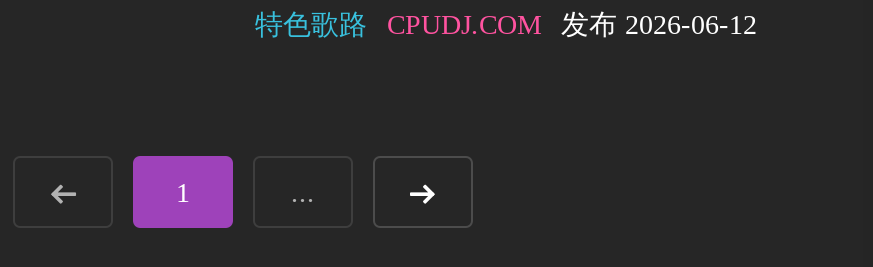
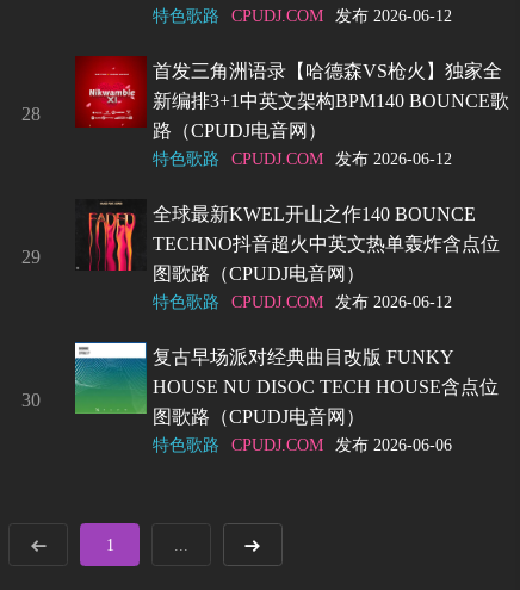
none -> [21,104,41,124] 28
none -> [21,247,41,267] 29
none -> [21,390,41,410] 30
none -> [74,55,509,168] [image] | 首发三角洲语录【哈德森VS枪火】独家全 | 新编排3+1中英文架构BPM140 BOUNCE歌 | 路（CPUDJ电音网） | 特色歌路 | CPUDJ.COM | 发布 2026-06-12
none -> [74,341,499,454] [image] | 复古早场派对经典曲目改版 FUNKY | HOUSE NU DISOC TECH HOUSE含点位 | 图歌路（CPUDJ电音网） | 特色歌路 | CPUDJ.COM | 发布 2026-06-06
none -> [88,201,500,311] [image] | 全球最新KWEL开山之作140 BOUNCE | TECHNO抖音超火中英文热单轰炸含点位 | 图歌路（CPUDJ电音网） | 特色歌路 | CPUDJ.COM | 发布 2026-06-12

